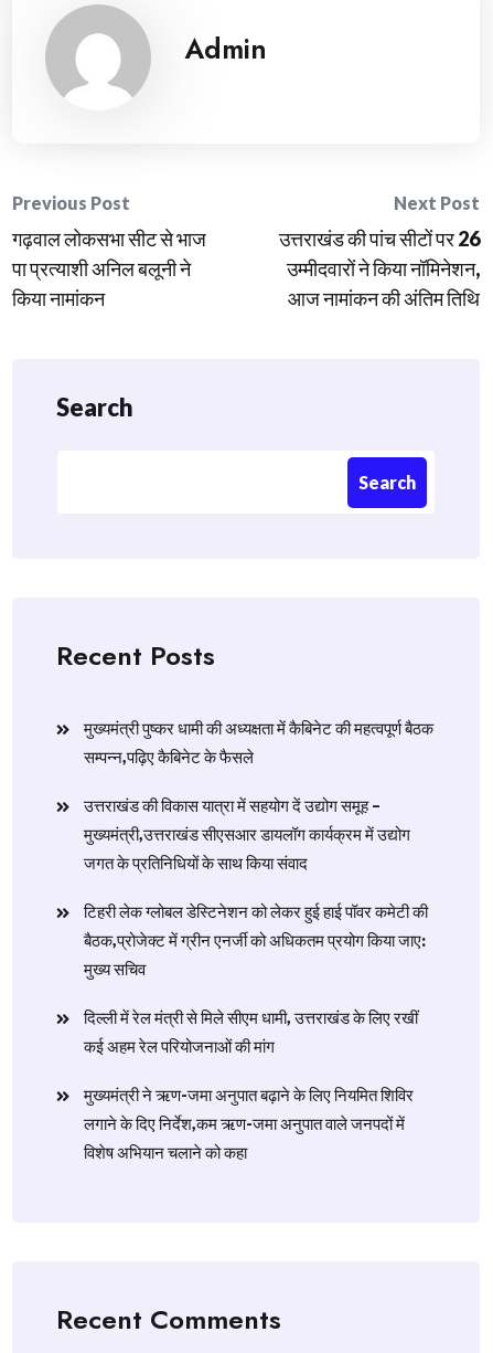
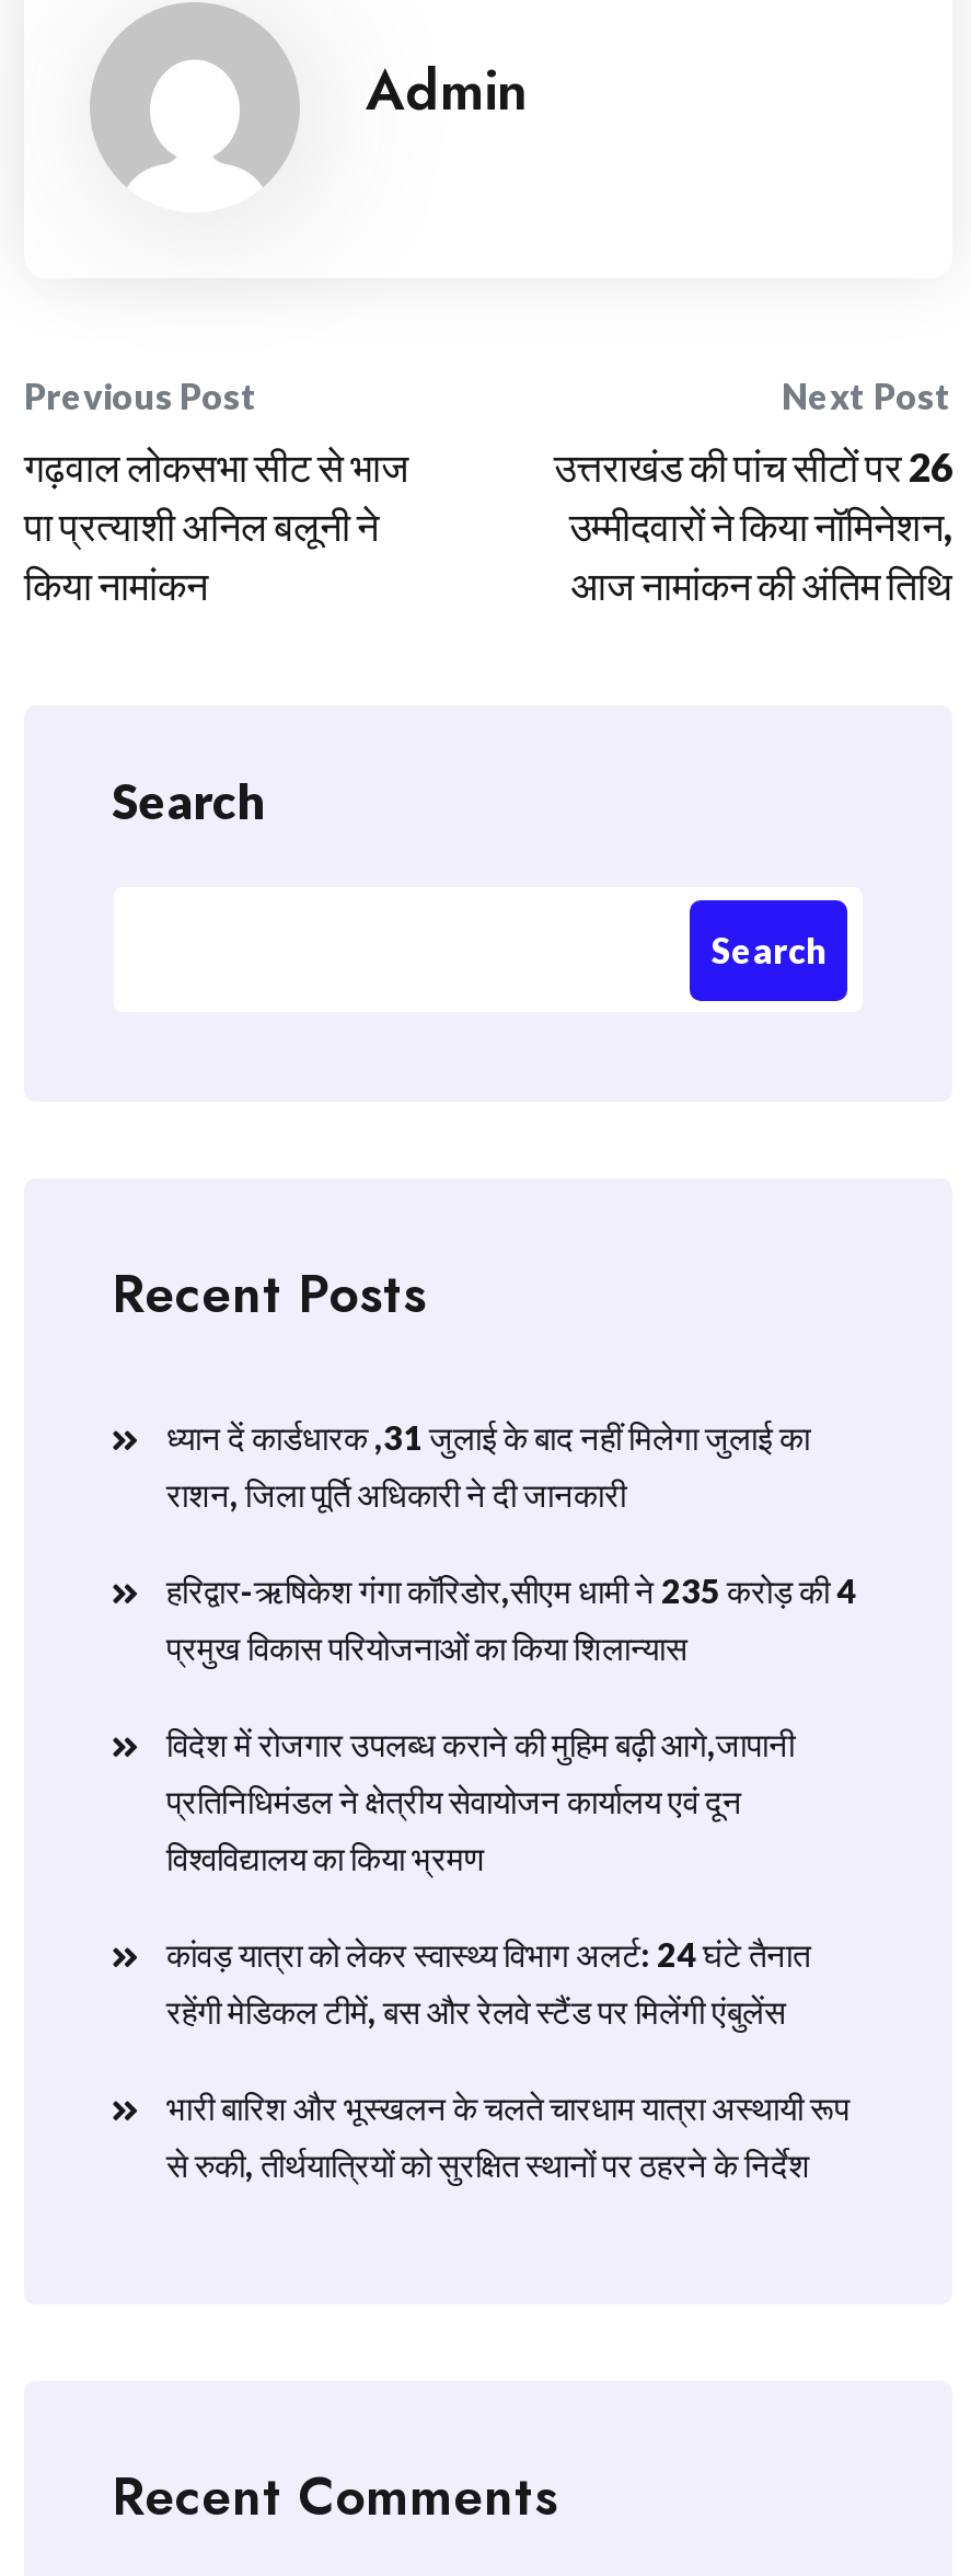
[84,718,433,767] मुख्यमंत्री पुष्कर धामी की अध्यक्षता में कैबिनेट की महत्वपूर्ण बैठक | सम्पन्न,पढ़िए कैबिनेट के फैसले -> [166,1417,810,1514] ध्यान दें कार्डधारक ,31 जुलाई के बाद नहीं मिलेगा जुलाई का | राशन, जिला पूर्ति अधिकारी ने दी जानकारी
[84,795,410,873] उत्तराखंड की विकास यात्रा में सहयोग दें उद्योग समूह – | मुख्यमंत्री,उत्तराखंड सीएसआर डायलॉग कार्यक्रम में उद्योग | जगत के प्रतिनिधियों के साथ किया संवाद -> [166,1571,856,1667] हरिद्वार-ऋषिकेश गंगा कॉरिडोर,सीएम धामी ने 235 करोड़ की 4 | प्रमुख विकास परियोजनाओं का किया शिलान्यास
[84,901,428,979] टिहरी लेक ग्लोबल डेस्टिनेशन को लेकर हुई हाई पॉवर कमेटी की | बैठक,प्रोजेक्ट में ग्रीन एनर्जी को अधिकतम प्रयोग किया जाए: | मुख्य सचिव -> [166,1724,795,1877] विदेश में रोजगार उपलब्ध कराने की मुहिम बढ़ी आगे,जापानी | प्रतिनिधिमंडल ने क्षेत्रीय सेवायोजन कार्यालय एवं दून | विश्वविद्यालय का किया भ्रमण
[84,1007,418,1056] दिल्ली में रेल मंत्री से मिले सीएम धामी, उत्तराखंड के लिए रखीं | कई अहम रेल परियोजनाओं की मांग -> [166,1934,810,2031] कांवड़ यात्रा को लेकर स्वास्थ्य विभाग अलर्ट: 24 घंटे तैनात | रहेंगी मेडिकल टीमें, बस और रेलवे स्टैंड पर मिलेंगी एंबुलेंस
[84,1085,414,1162] मुख्यमंत्री ने ऋण-जमा अनुपात बढ़ाने के लिए नियमित शिविर | लगाने के दिए निर्देश,कम ऋण-जमा अनुपात वाले जनपदों में | विशेष अभियान चलाने को कहा -> [166,2088,849,2184] भारी बारिश और भूस्खलन के चलते चारधाम यात्रा अस्थायी रूप | से रुकी, तीर्थयात्रियों को सुरक्षित स्थानों पर ठहरने के निर्देश

